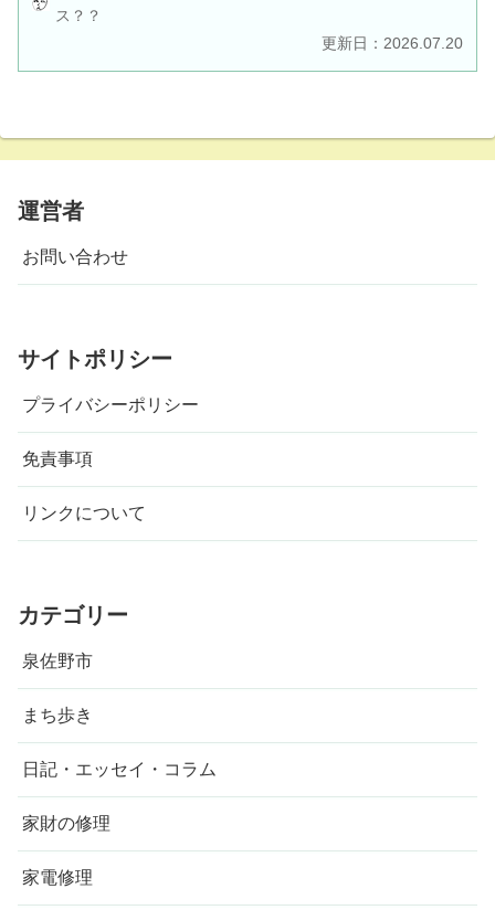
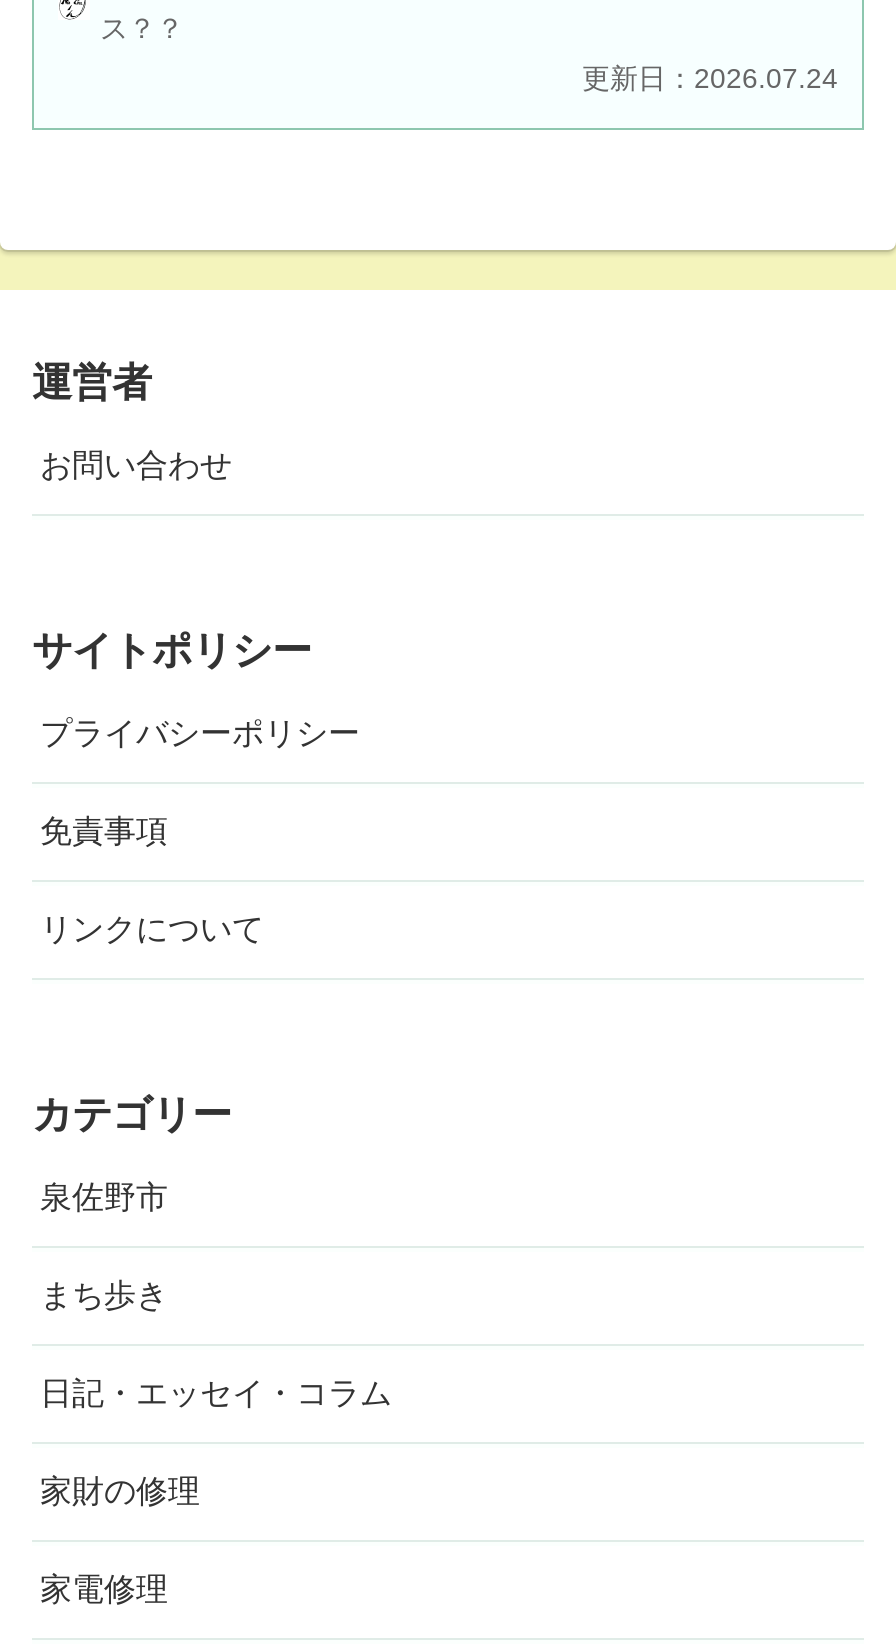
[322,34,463,51] 更新日：2026.07.20 -> [582,61,838,93] 更新日：2026.07.24

